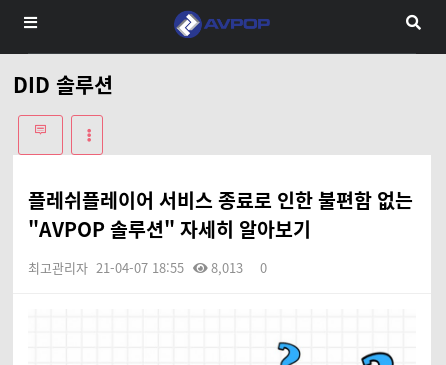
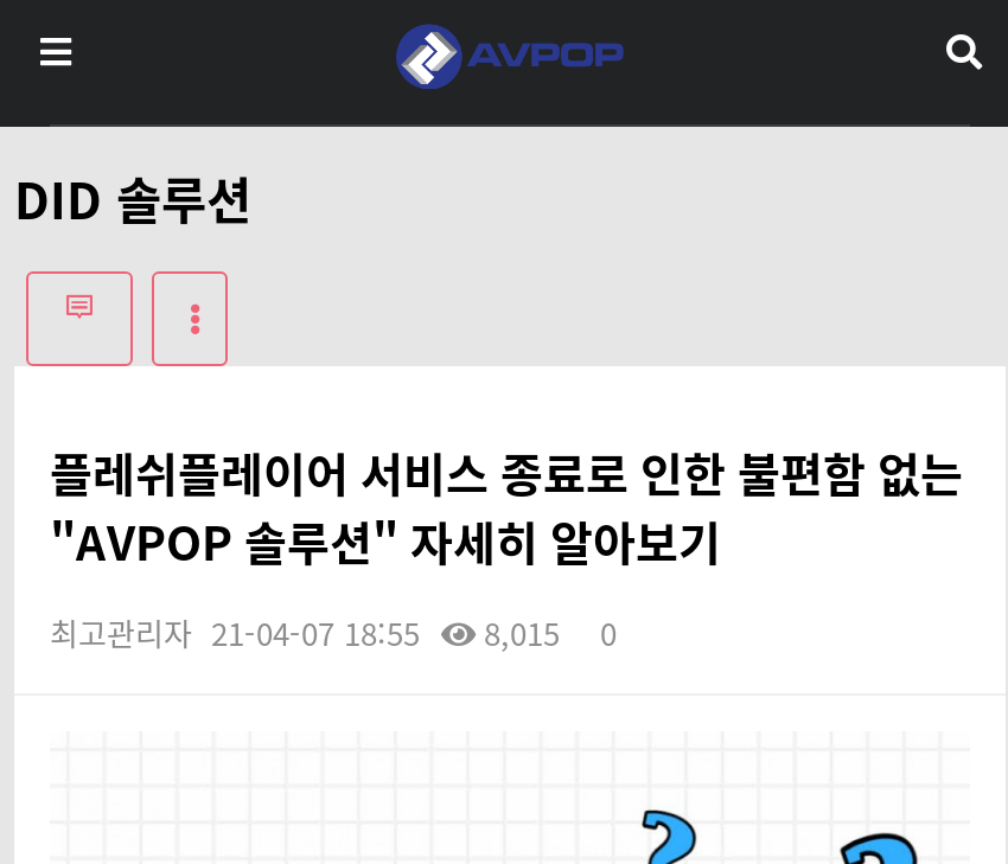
[28,258,267,277] 최고관리자 21-04-07 18:55 8,013 0 -> [50,610,617,655] 최고관리자 21-04-07 18:55 8,015 0

